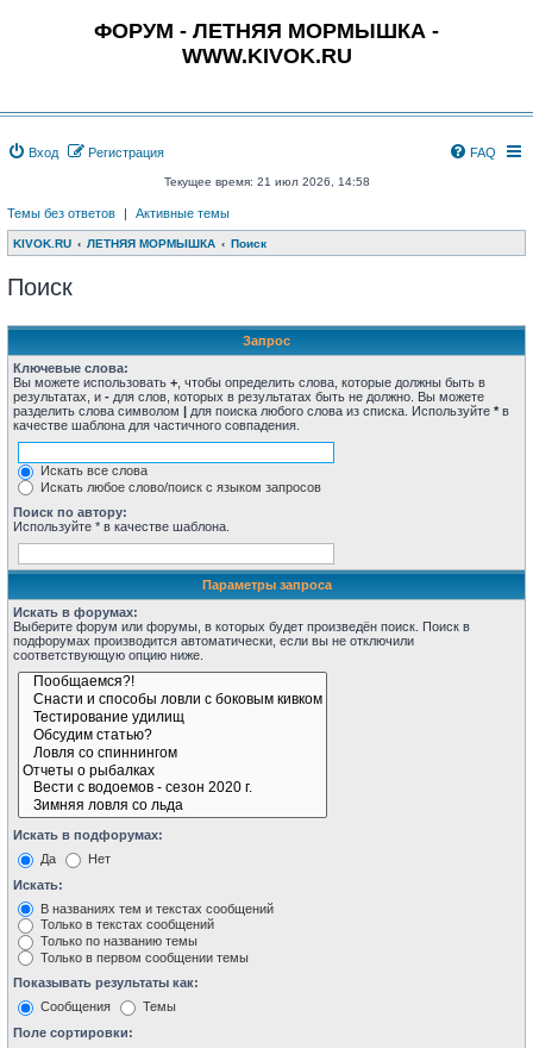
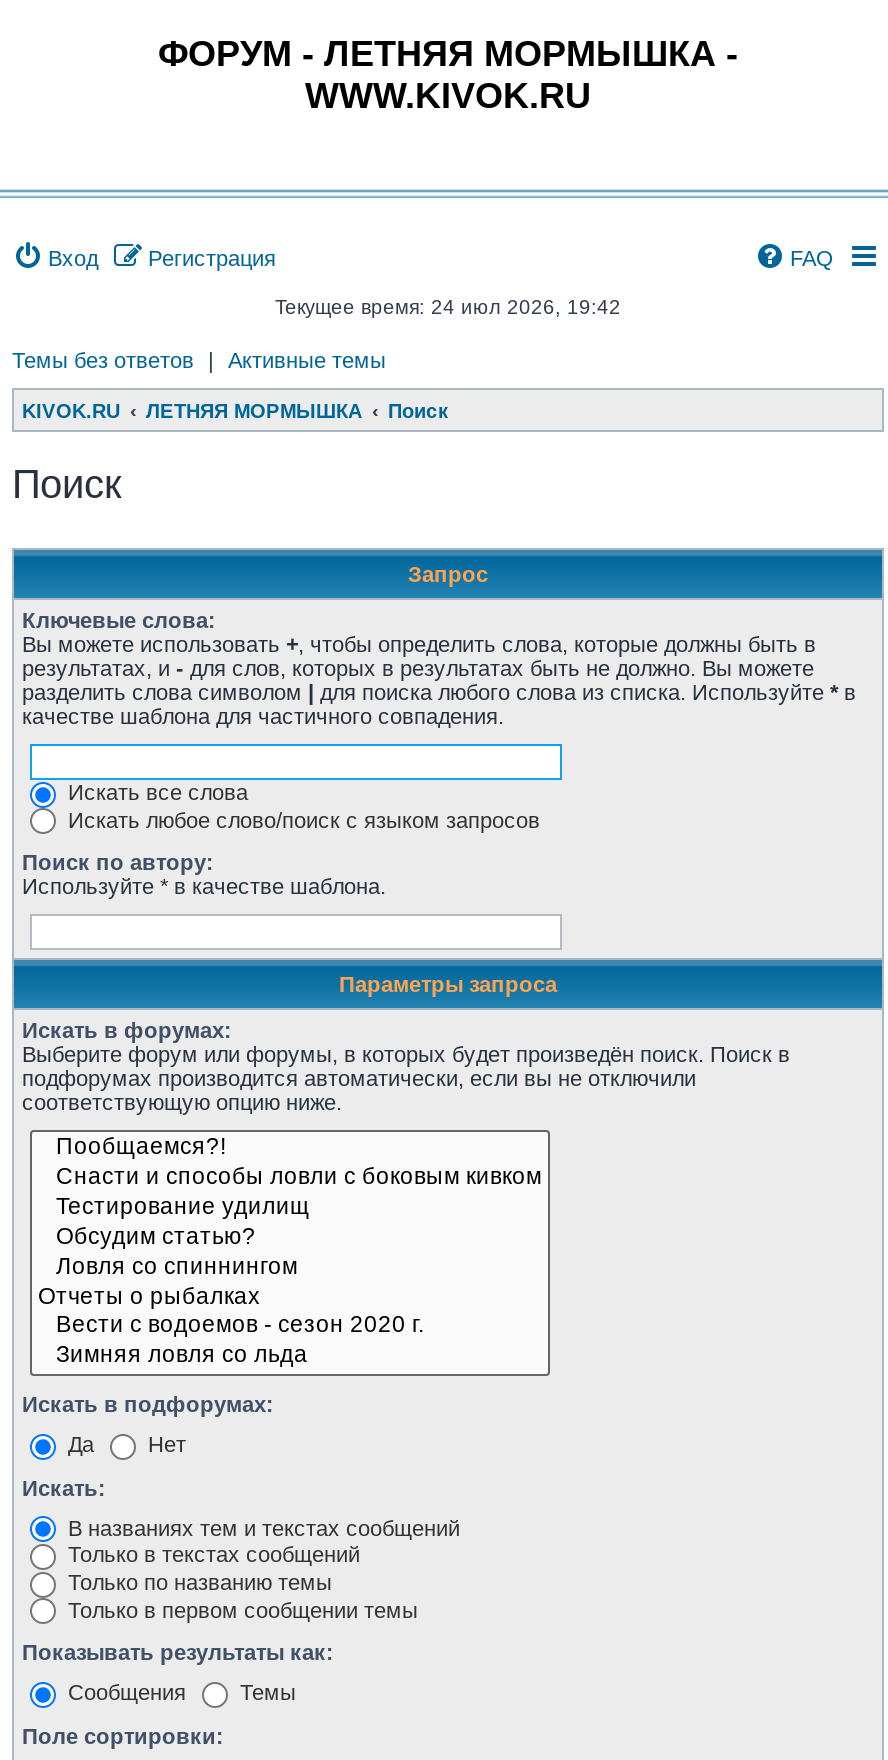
[164,175,369,188] Текущее время: 21 июл 2026, 14:58 -> [275,296,621,318] Текущее время: 24 июл 2026, 19:42

